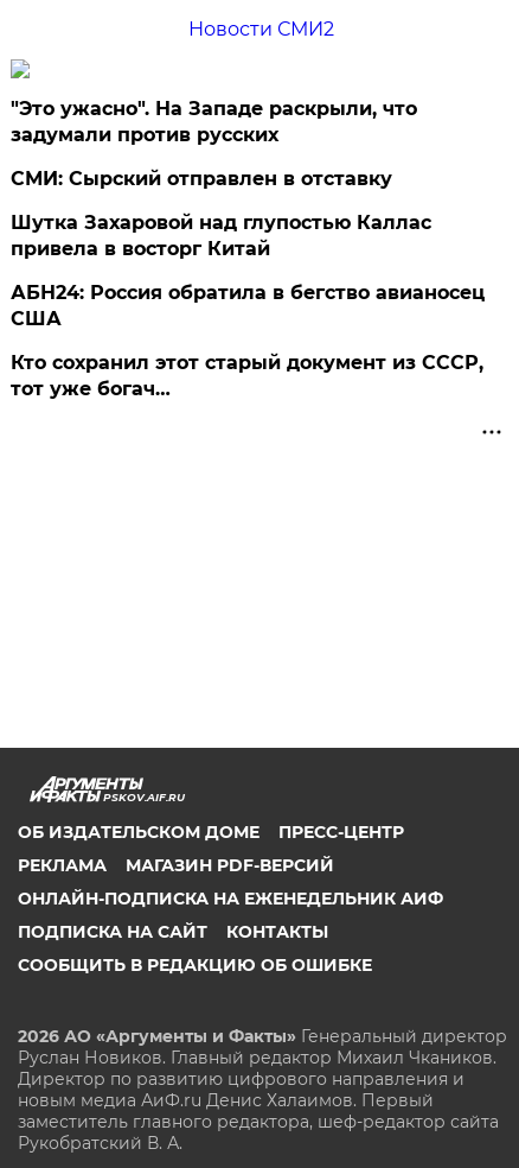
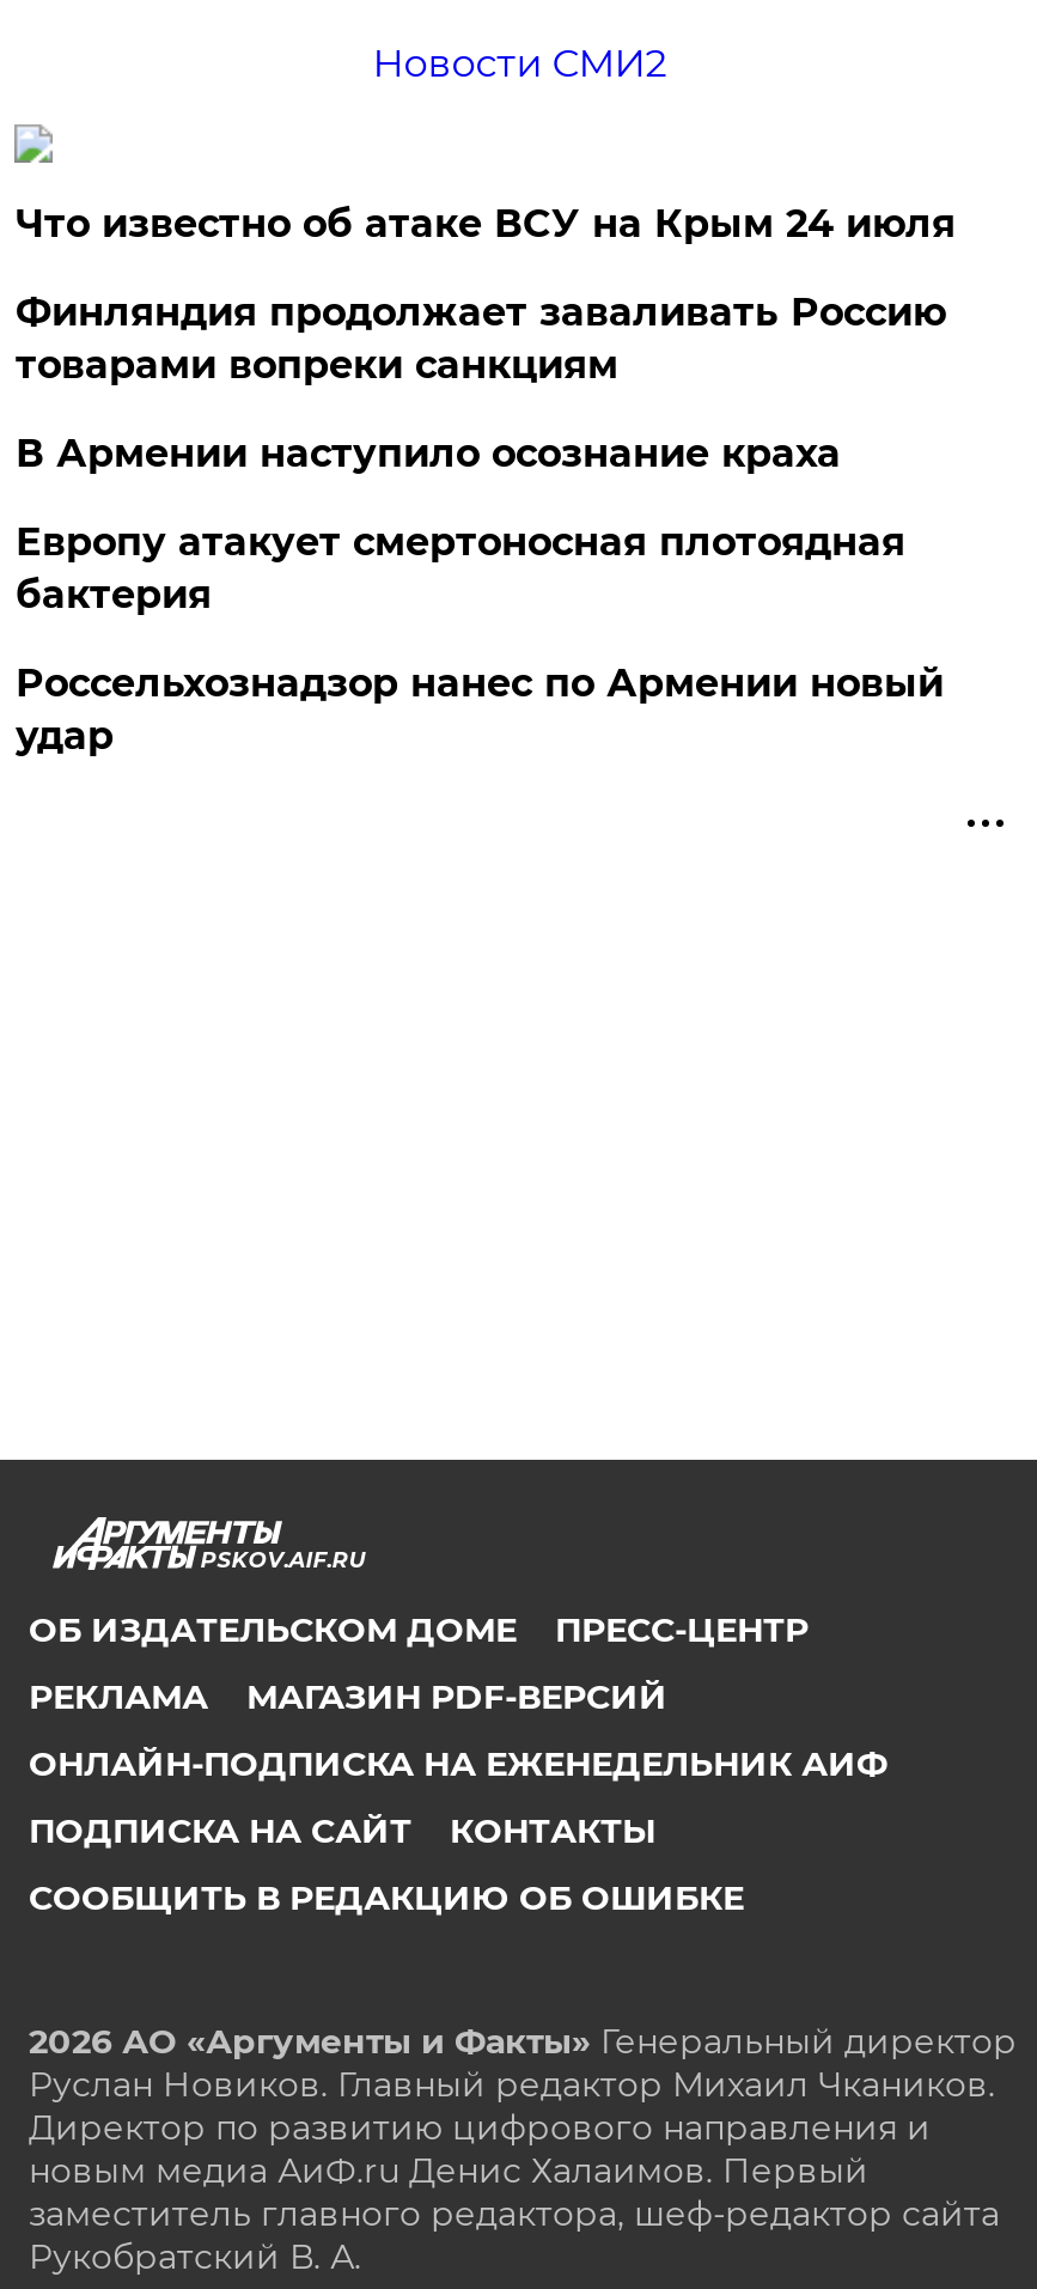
[11,97,418,146] "Это ужасно". На Западе раскрыли, что | задумали против русских -> [15,201,955,246] Что известно об атаке ВСУ на Крым 24 июля
[11,167,393,190] СМИ: Сырский отправлен в отставку -> [15,290,946,388] Финляндия продолжает заваливать Россию | товарами вопреки санкциям
[11,211,432,260] Шутка Захаровой над глупостью Каллас | привела в восторг Китай -> [15,431,841,476] В Армении наступило осознание краха
[11,281,485,330] АБН24: Россия обратила в бегство авианосец | США -> [15,519,905,617] Европу атакует смертоносная плотоядная | бактерия
[11,351,484,400] Кто сохранил этот старый документ из СССР, | тот уже богач… -> [15,660,943,759] Россельхознадзор нанес по Армении новый | удар

